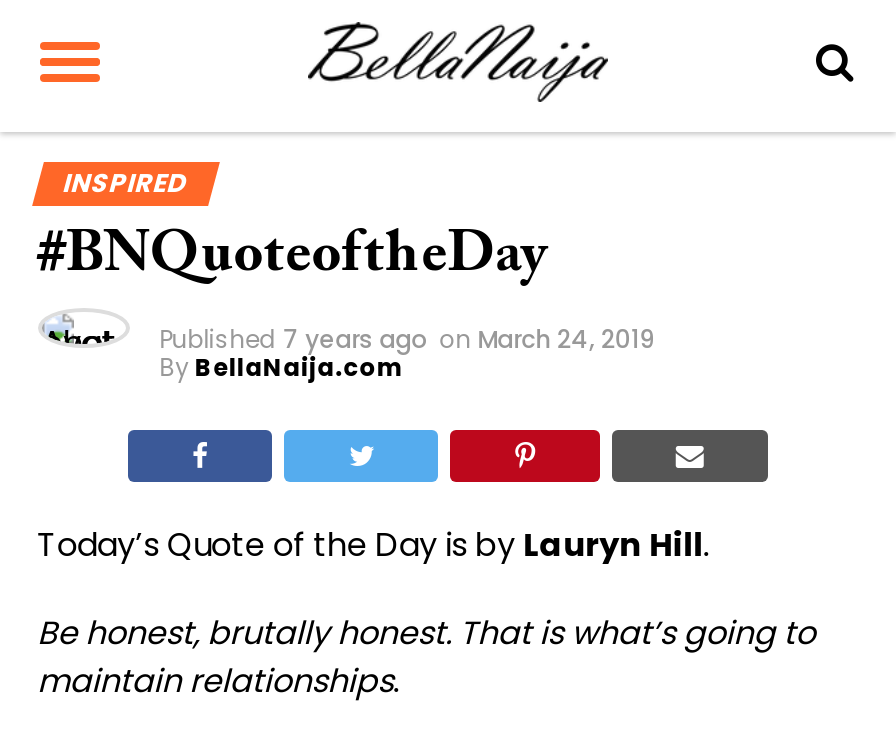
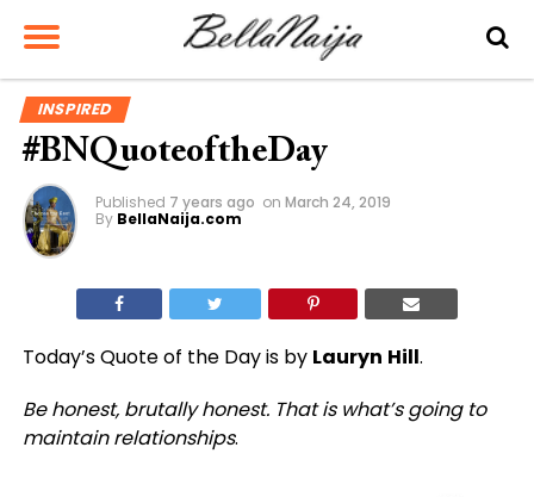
[40,312,128,378] [image] -> [23,185,77,259] [image]

